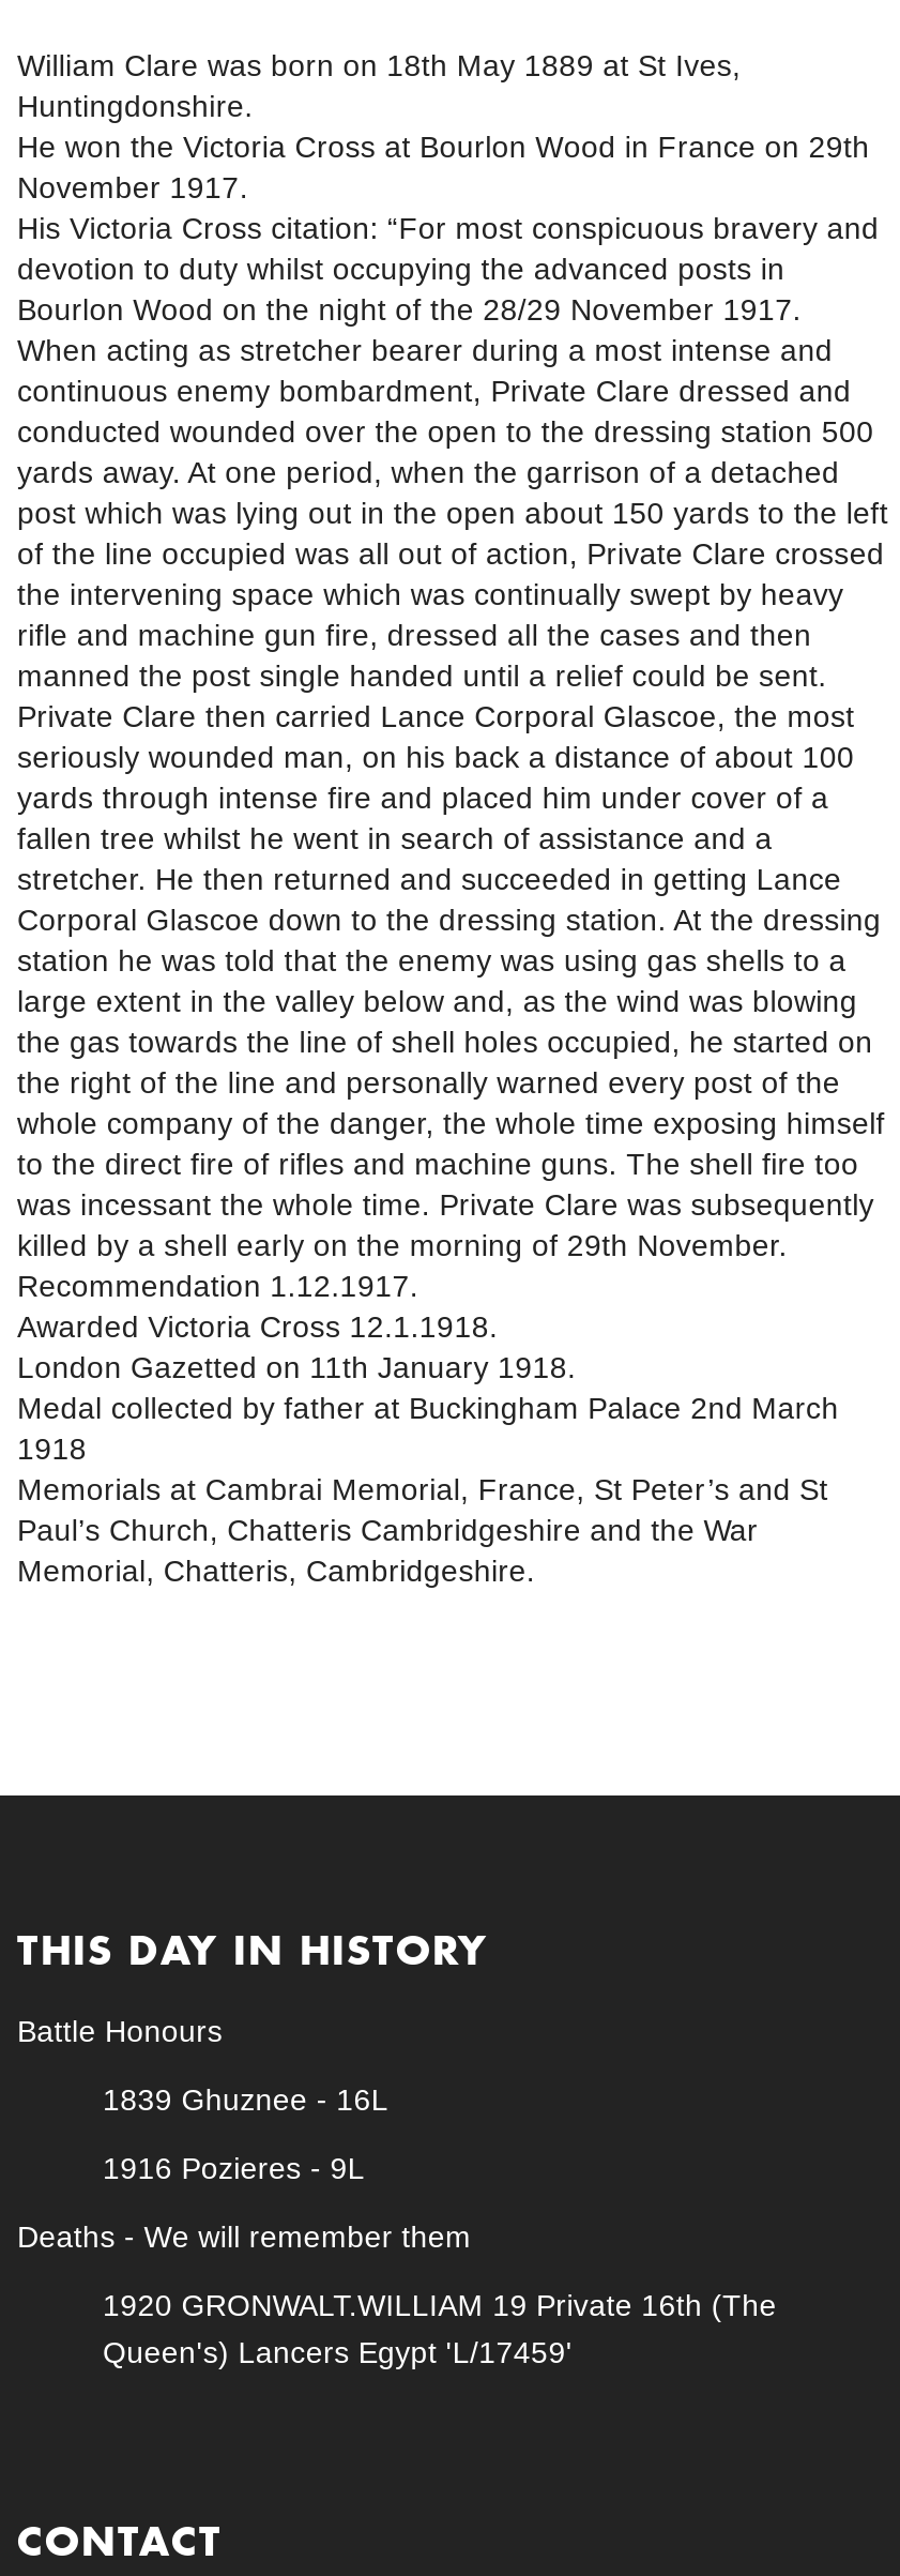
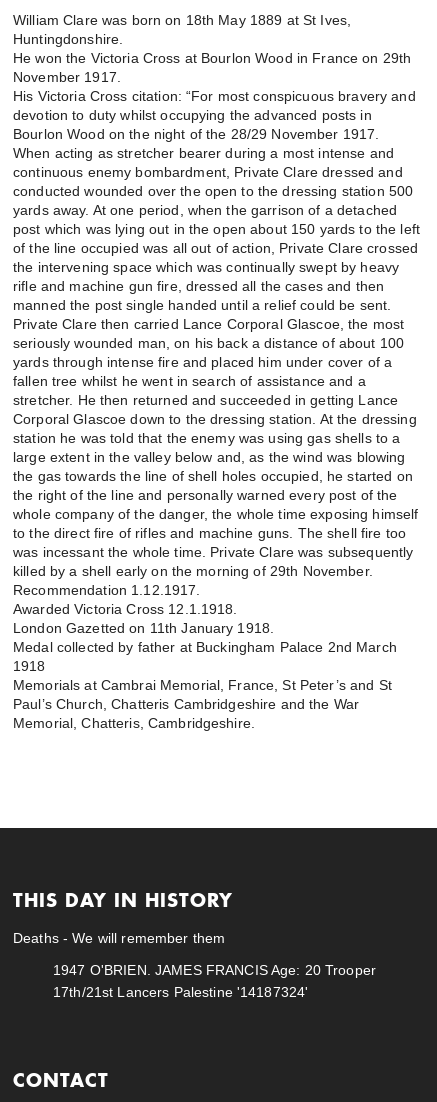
[17,2014,388,2185] Battle Honours | 1839 Ghuznee - 16L | 1916 Pozieres - 9L -> none
[103,2288,777,2369] 1920 GRONWALT.WILLIAM 19 Private 16th (The | Queen's) Lancers Egypt 'L/17459' -> [53,962,376,1000] 1947 O'BRIEN. JAMES FRANCIS Age: 20 Trooper | 17th/21st Lancers Palestine '14187324'

